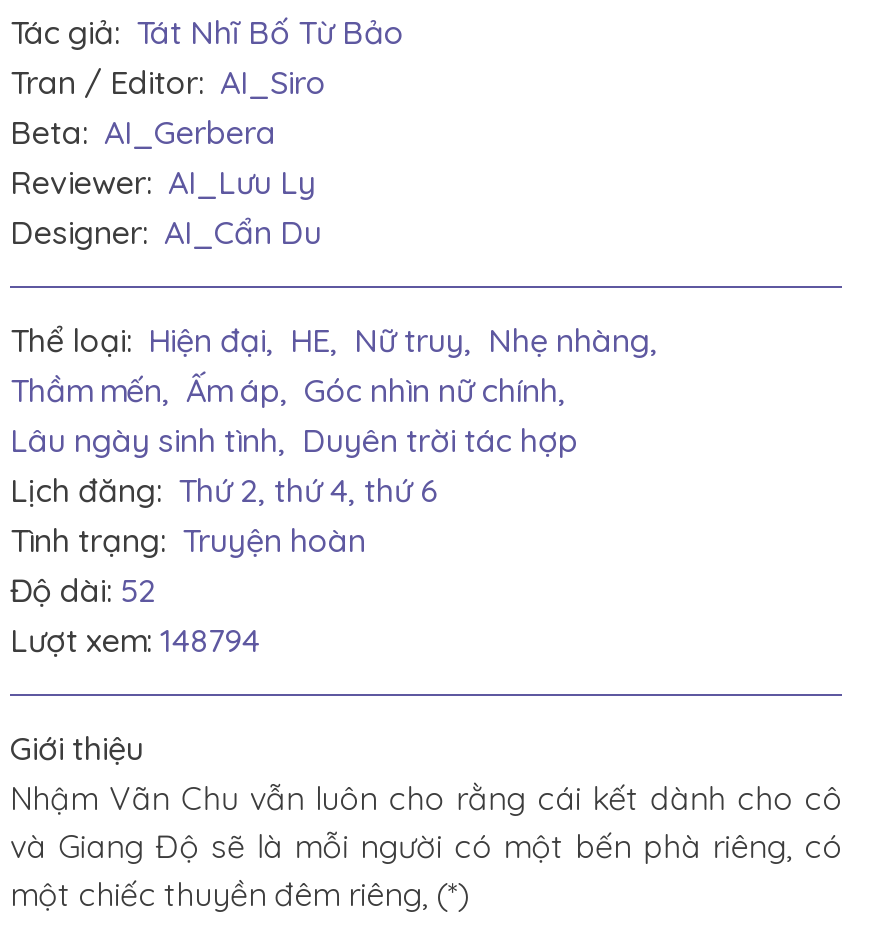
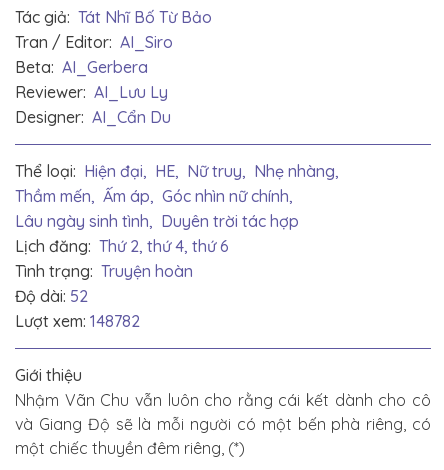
[10,620,260,660] Lượt xem: 148794 -> [15,311,140,331] Lượt xem: 148782

